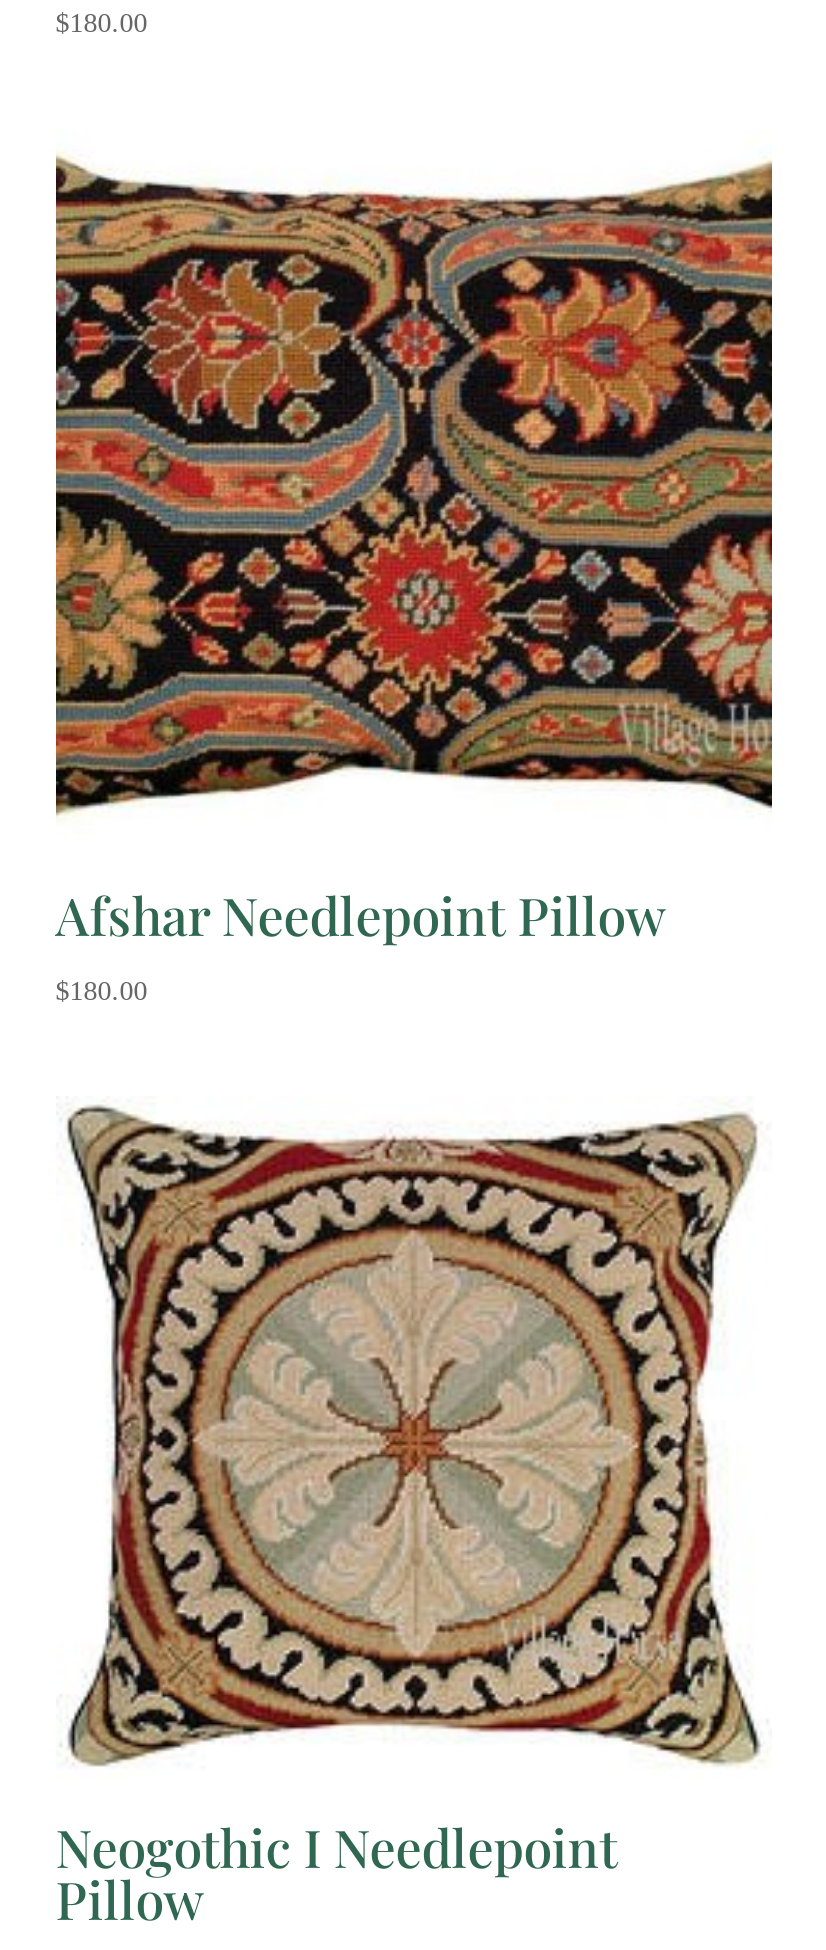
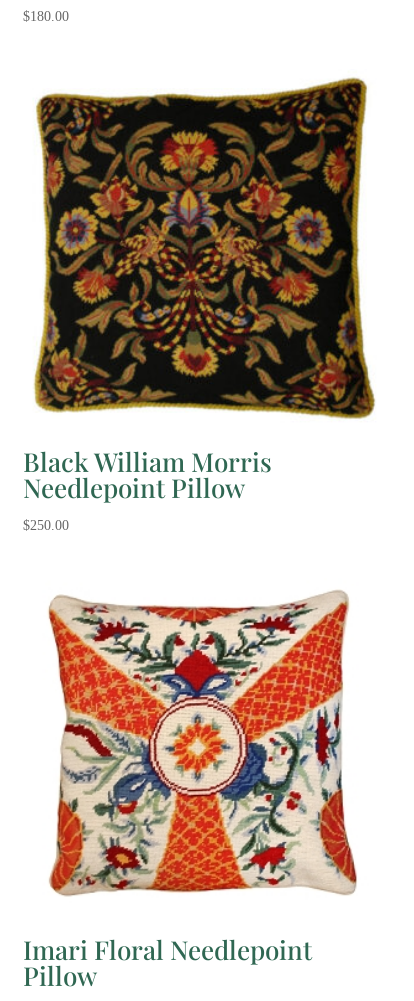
[54,148,774,1006] [image] | Afshar Needlepoint Pillow | $180.00 -> [23,77,381,533] [image] | Black William Morris | Needlepoint Pillow | $250.00
[56,1104,762,1883] [image] | Neogothic I Needlepoint -> [23,578,371,966] [image] | Imari Floral Needlepoint

